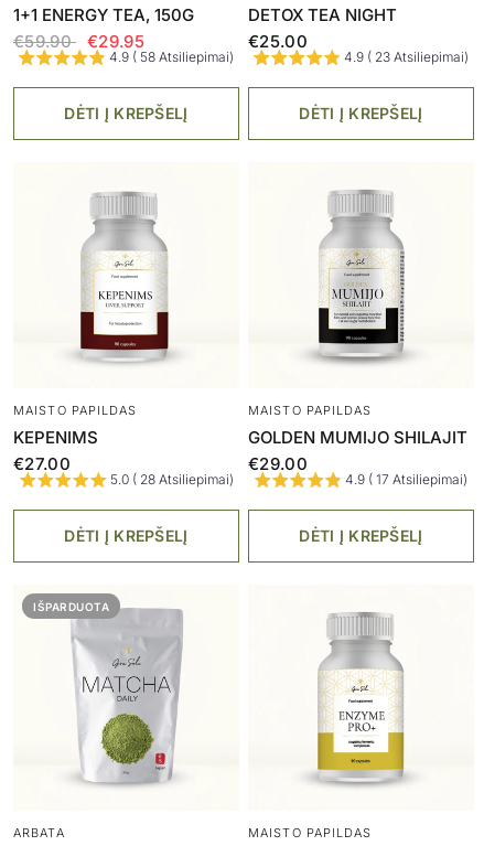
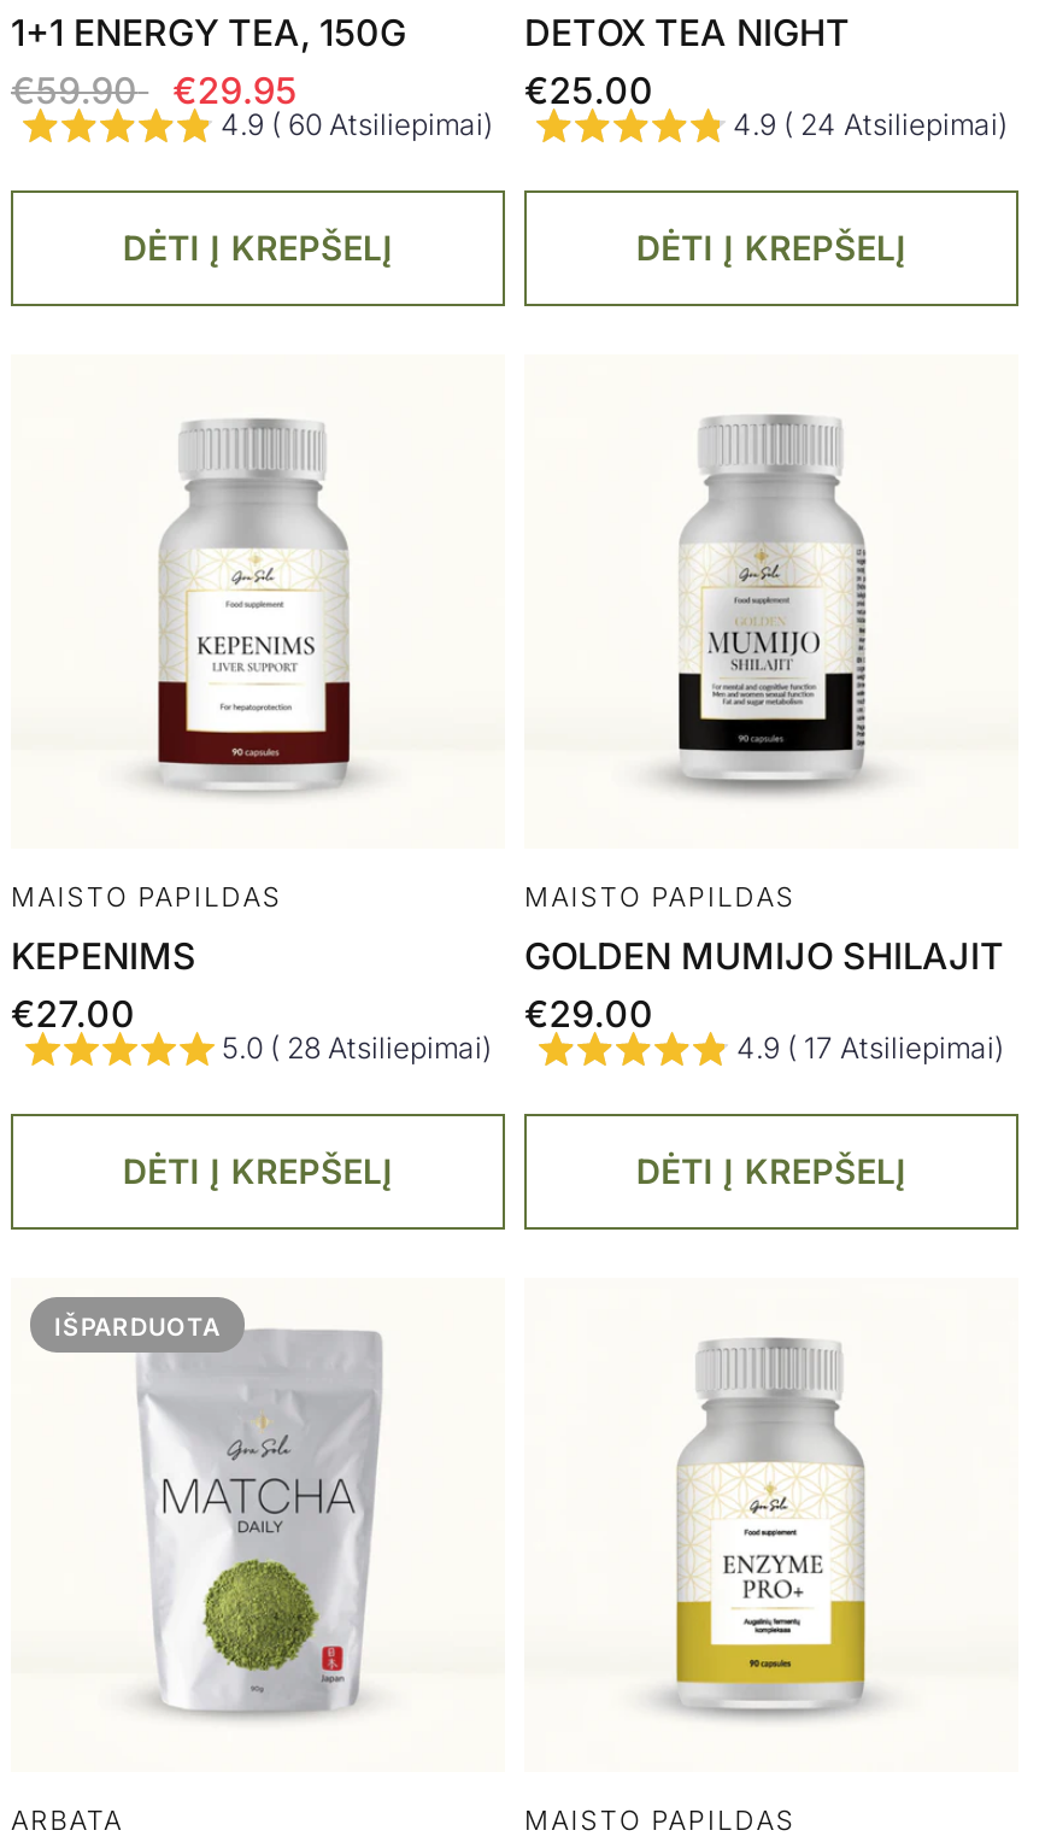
[109,49,234,65] 4.9 ( 58 Atsiliepimai) -> [221,107,493,143] 4.9 ( 60 Atsiliepimai)
[344,49,469,65] 4.9 ( 23 Atsiliepimai) -> [733,107,1008,143] 4.9 ( 24 Atsiliepimai)

